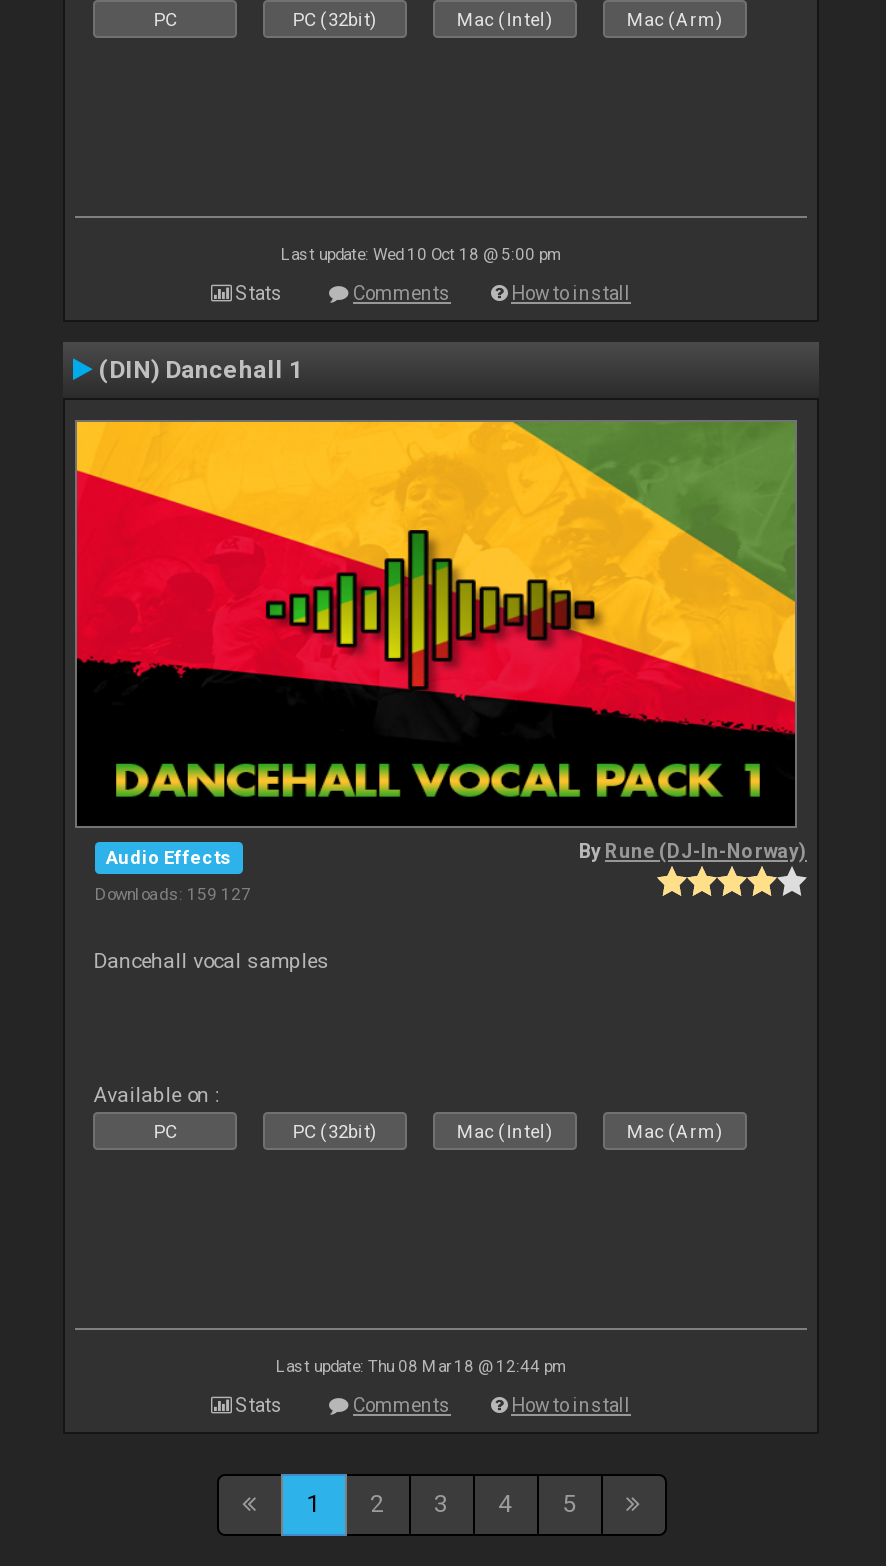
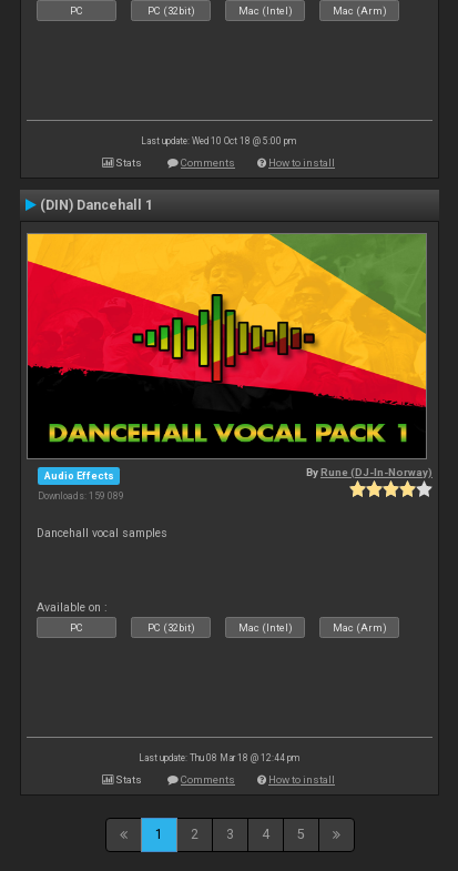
[95,883,251,903] Downloads: 159 127 -> [38,490,124,501] Downloads: 159 089

